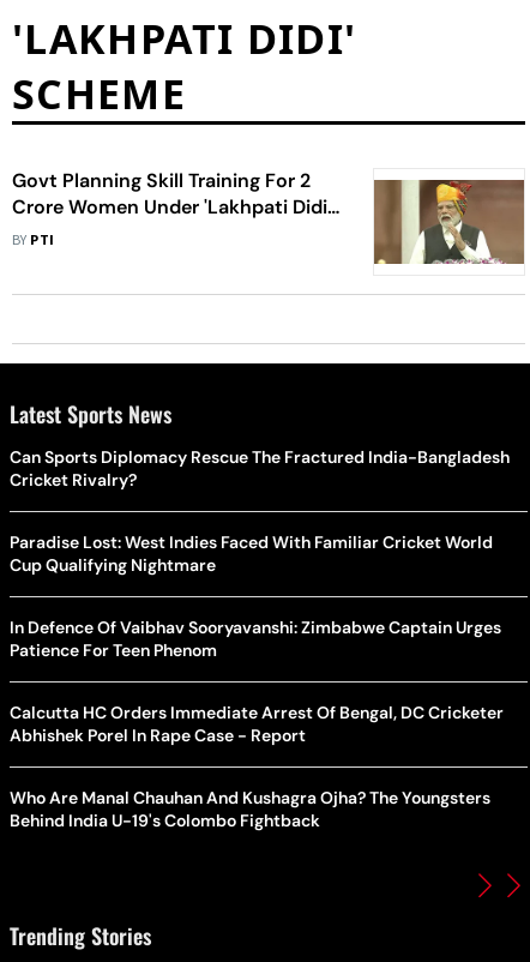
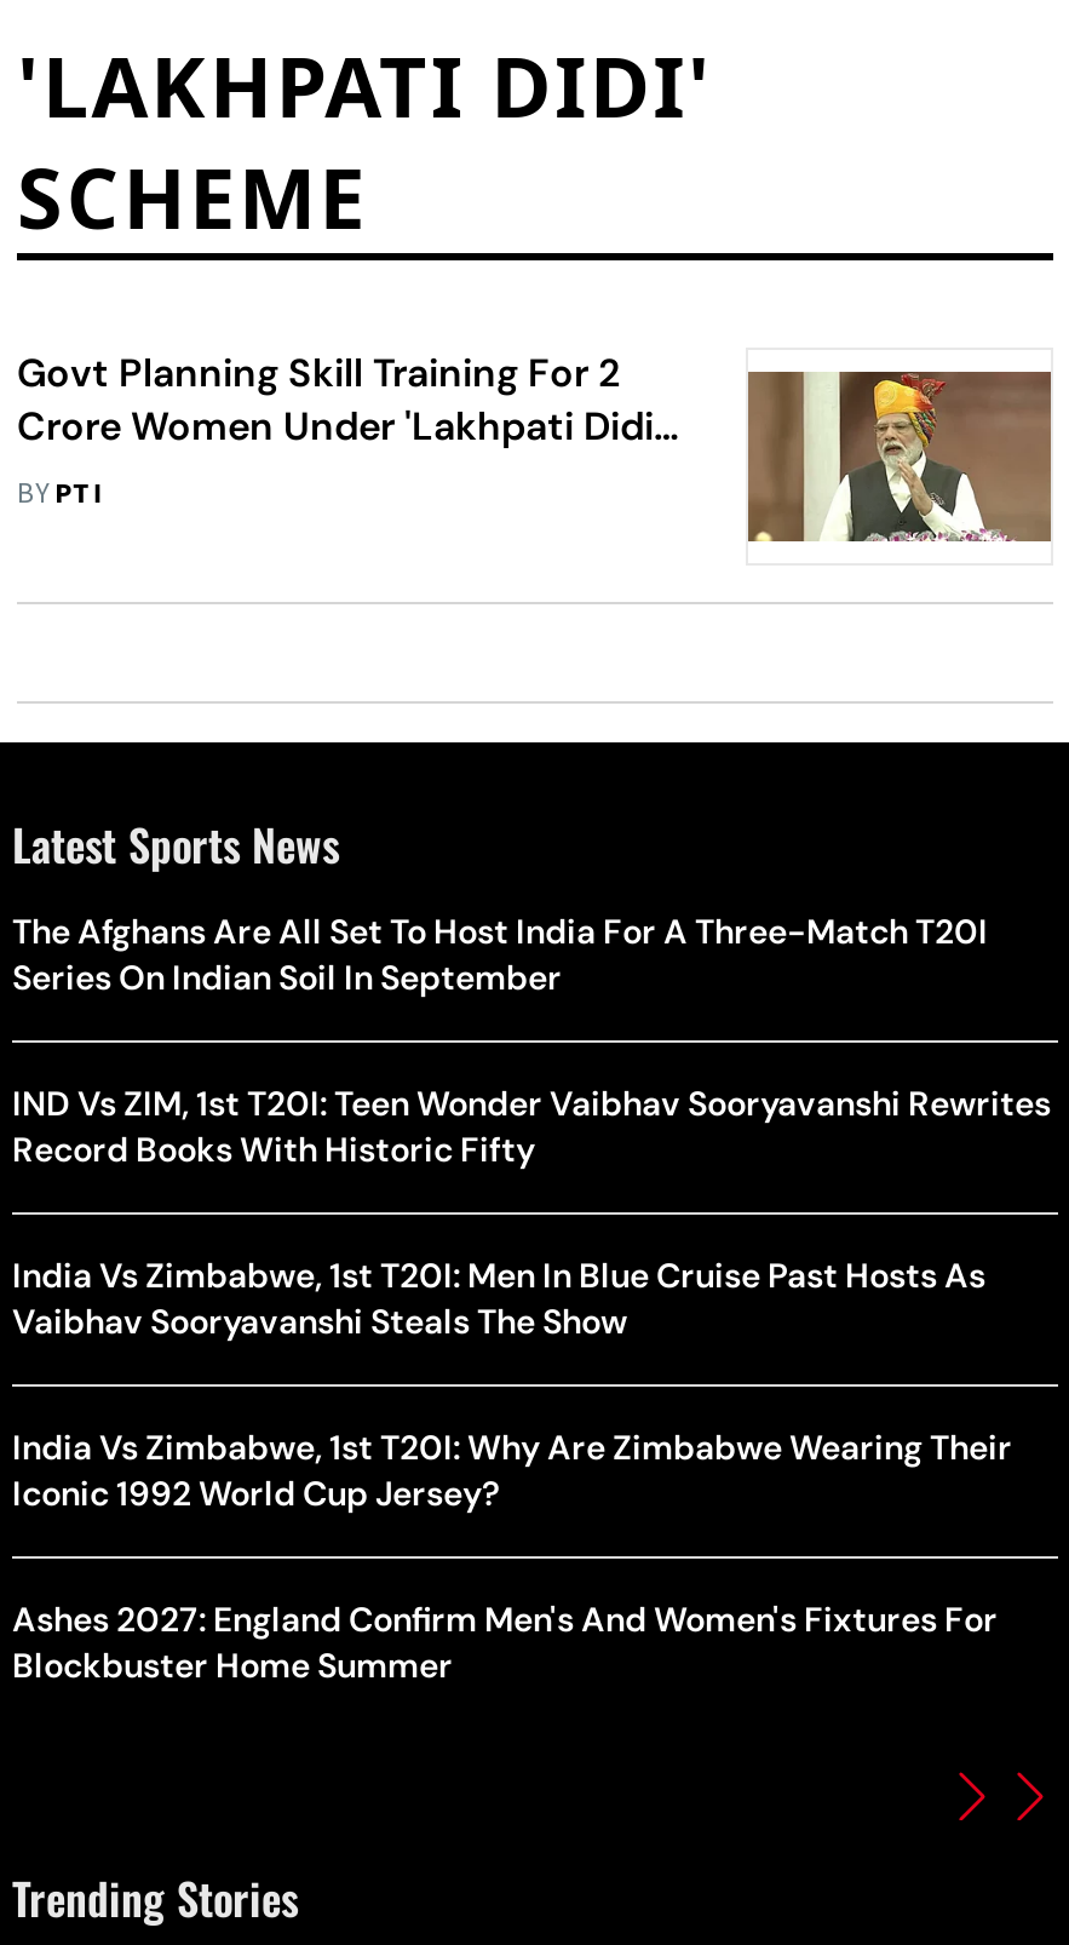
[10,446,510,491] Can Sports Diplomacy Rescue The Fractured India-Bangladesh | Cricket Rivalry? -> [12,910,988,999] The Afghans Are All Set To Host India For A Three-Match T20I | Series On Indian Soil In September
[10,531,493,576] Paradise Lost: West Indies Faced With Familiar Cricket World | Cup Qualifying Nightmare -> [12,1081,1051,1171] IND Vs ZIM, 1st T20I: Teen Wonder Vaibhav Sooryavanshi Rewrites | Record Books With Historic Fifty
[10,617,501,661] In Defence Of Vaibhav Sooryavanshi: Zimbabwe Captain Urges | Patience For Teen Phenom -> [12,1253,985,1343] India Vs Zimbabwe, 1st T20I: Men In Blue Cruise Past Hosts As | Vaibhav Sooryavanshi Steals The Show
[10,702,504,746] Calcutta HC Orders Immediate Arrest Of Bengal, DC Cricketer | Abhishek Porel In Rape Case - Report -> [12,1425,1012,1515] India Vs Zimbabwe, 1st T20I: Why Are Zimbabwe Wearing Their | Iconic 1992 World Cup Jersey?
[10,787,490,831] Who Are Manal Chauhan And Kushagra Ojha? The Youngsters | Behind India U-19's Colombo Fightback -> [12,1597,998,1687] Ashes 2027: England Confirm Men's And Women's Fixtures For | Blockbuster Home Summer

